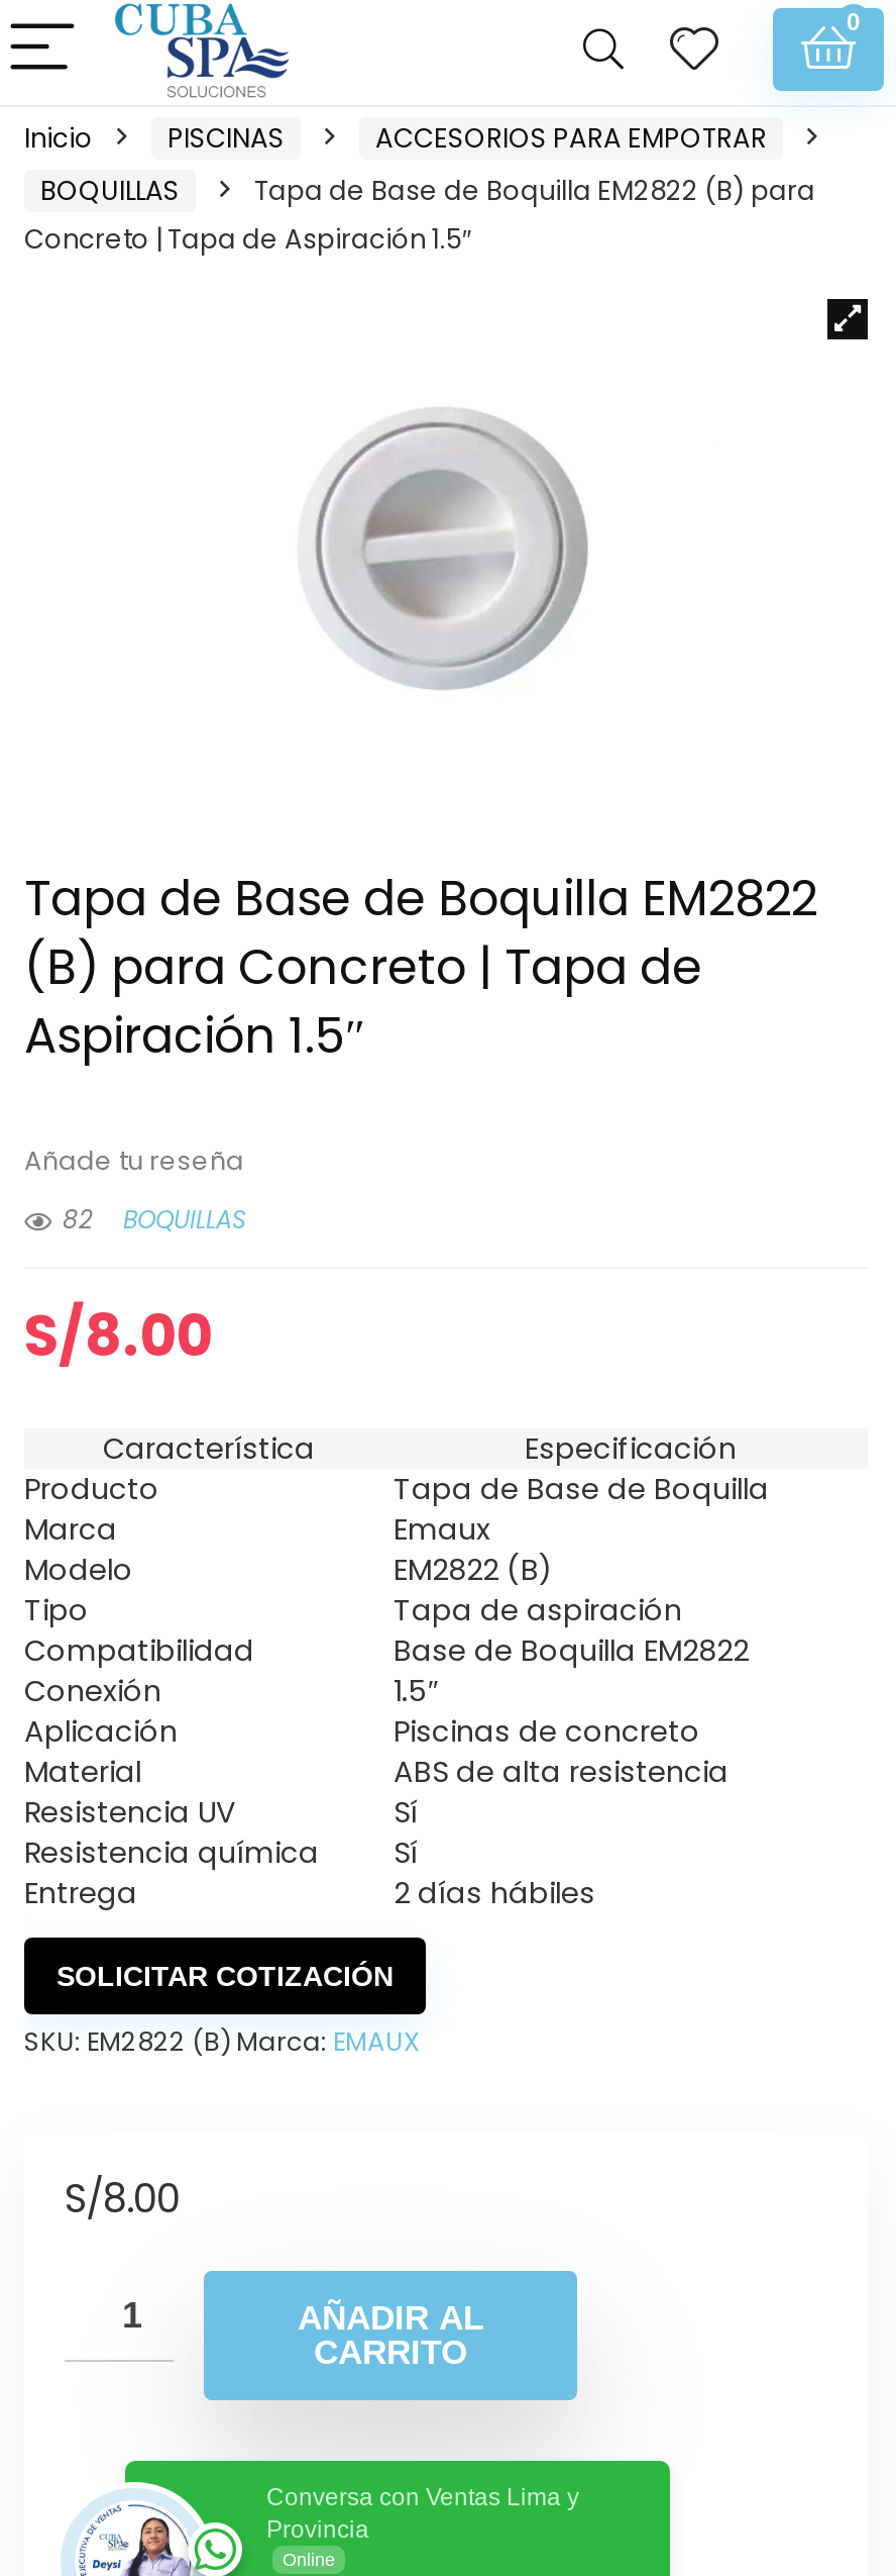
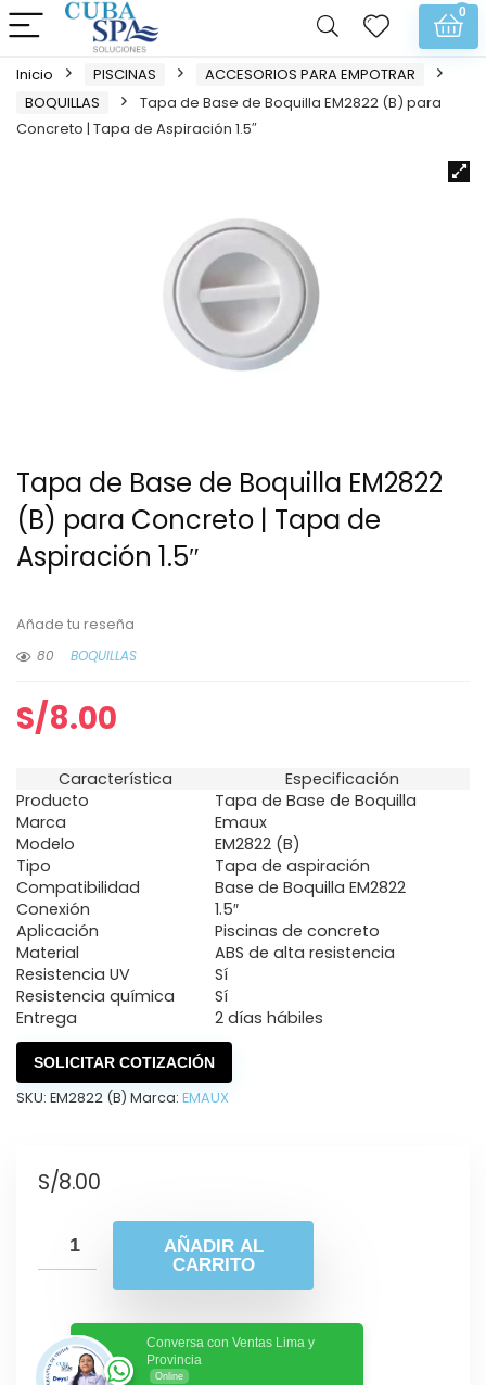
[63,1202,246,1236] 82 BOQUILLAS -> [37,646,137,665] 80 BOQUILLAS

